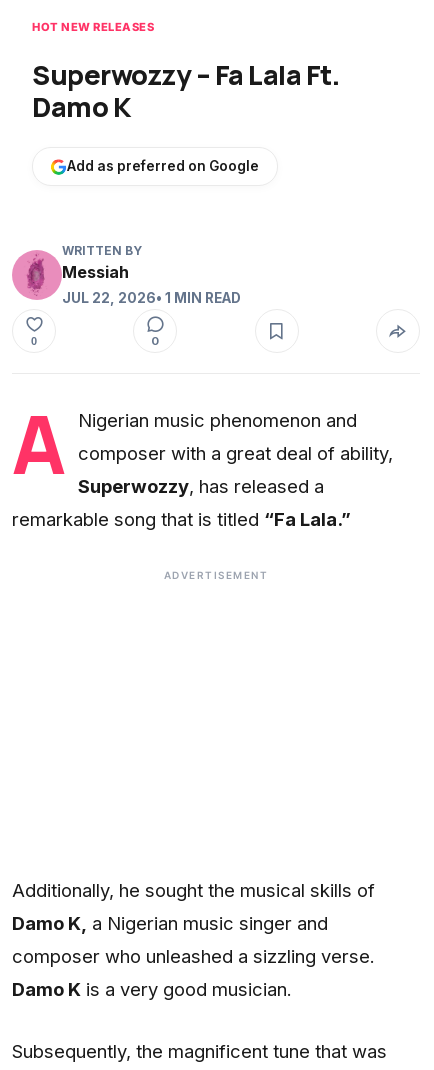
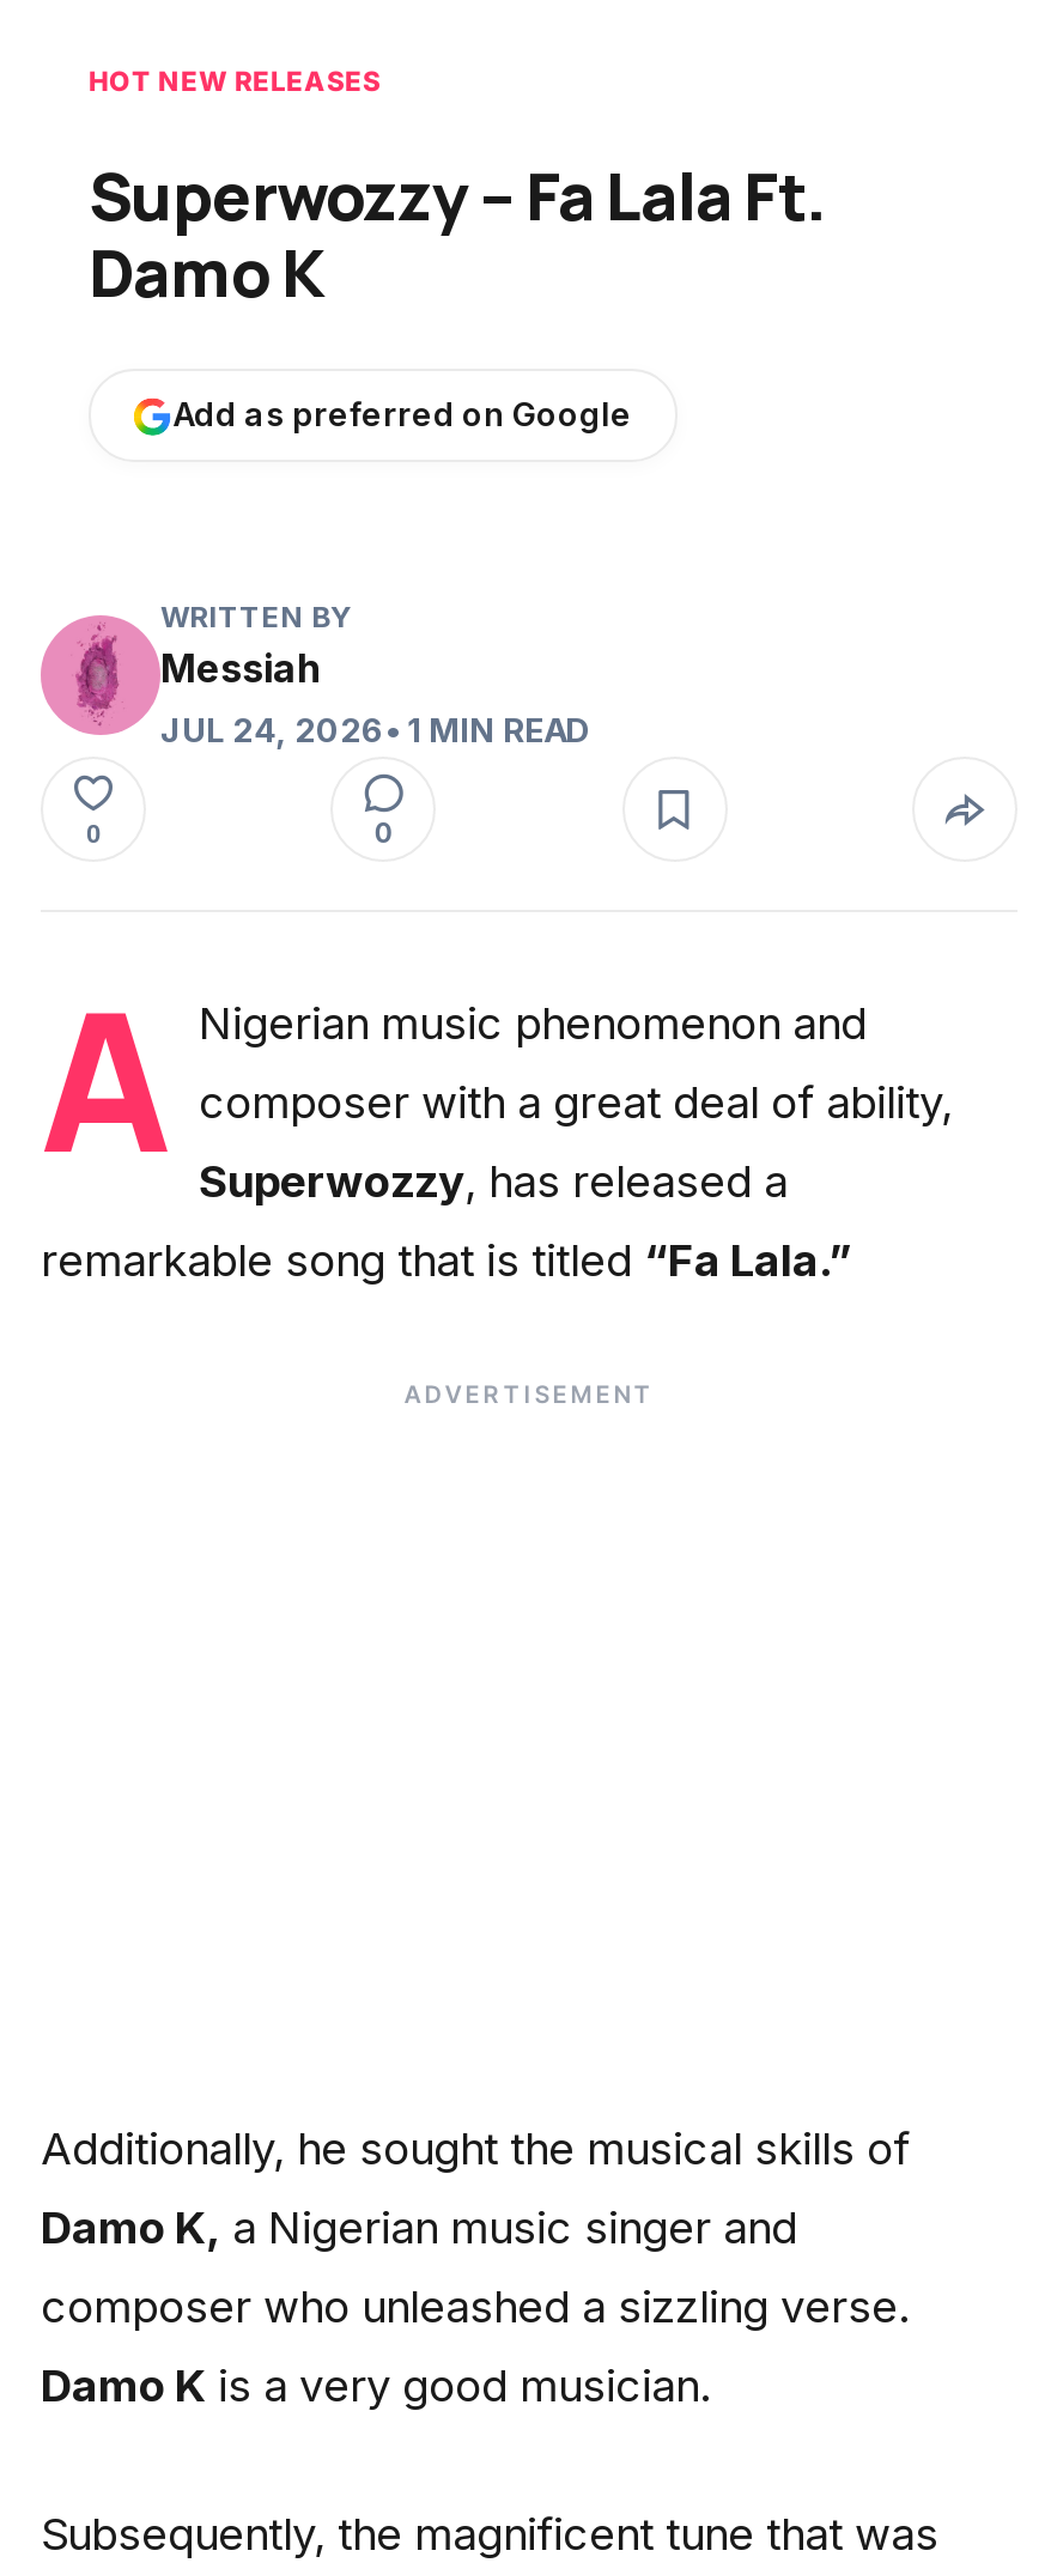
[62,290,241,306] JUL 22, 2026 • 1 MIN READ -> [160,712,589,750] JUL 24, 2026 • 1 MIN READ

